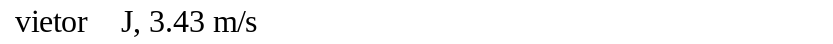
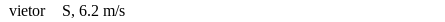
[15,5,257,39] vietor J, 3.43 m/s -> [9,2,125,19] vietor S, 6.2 m/s

